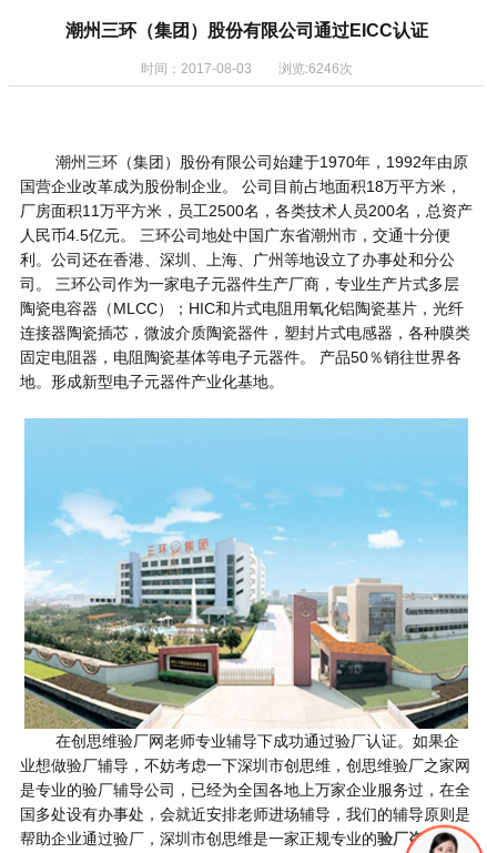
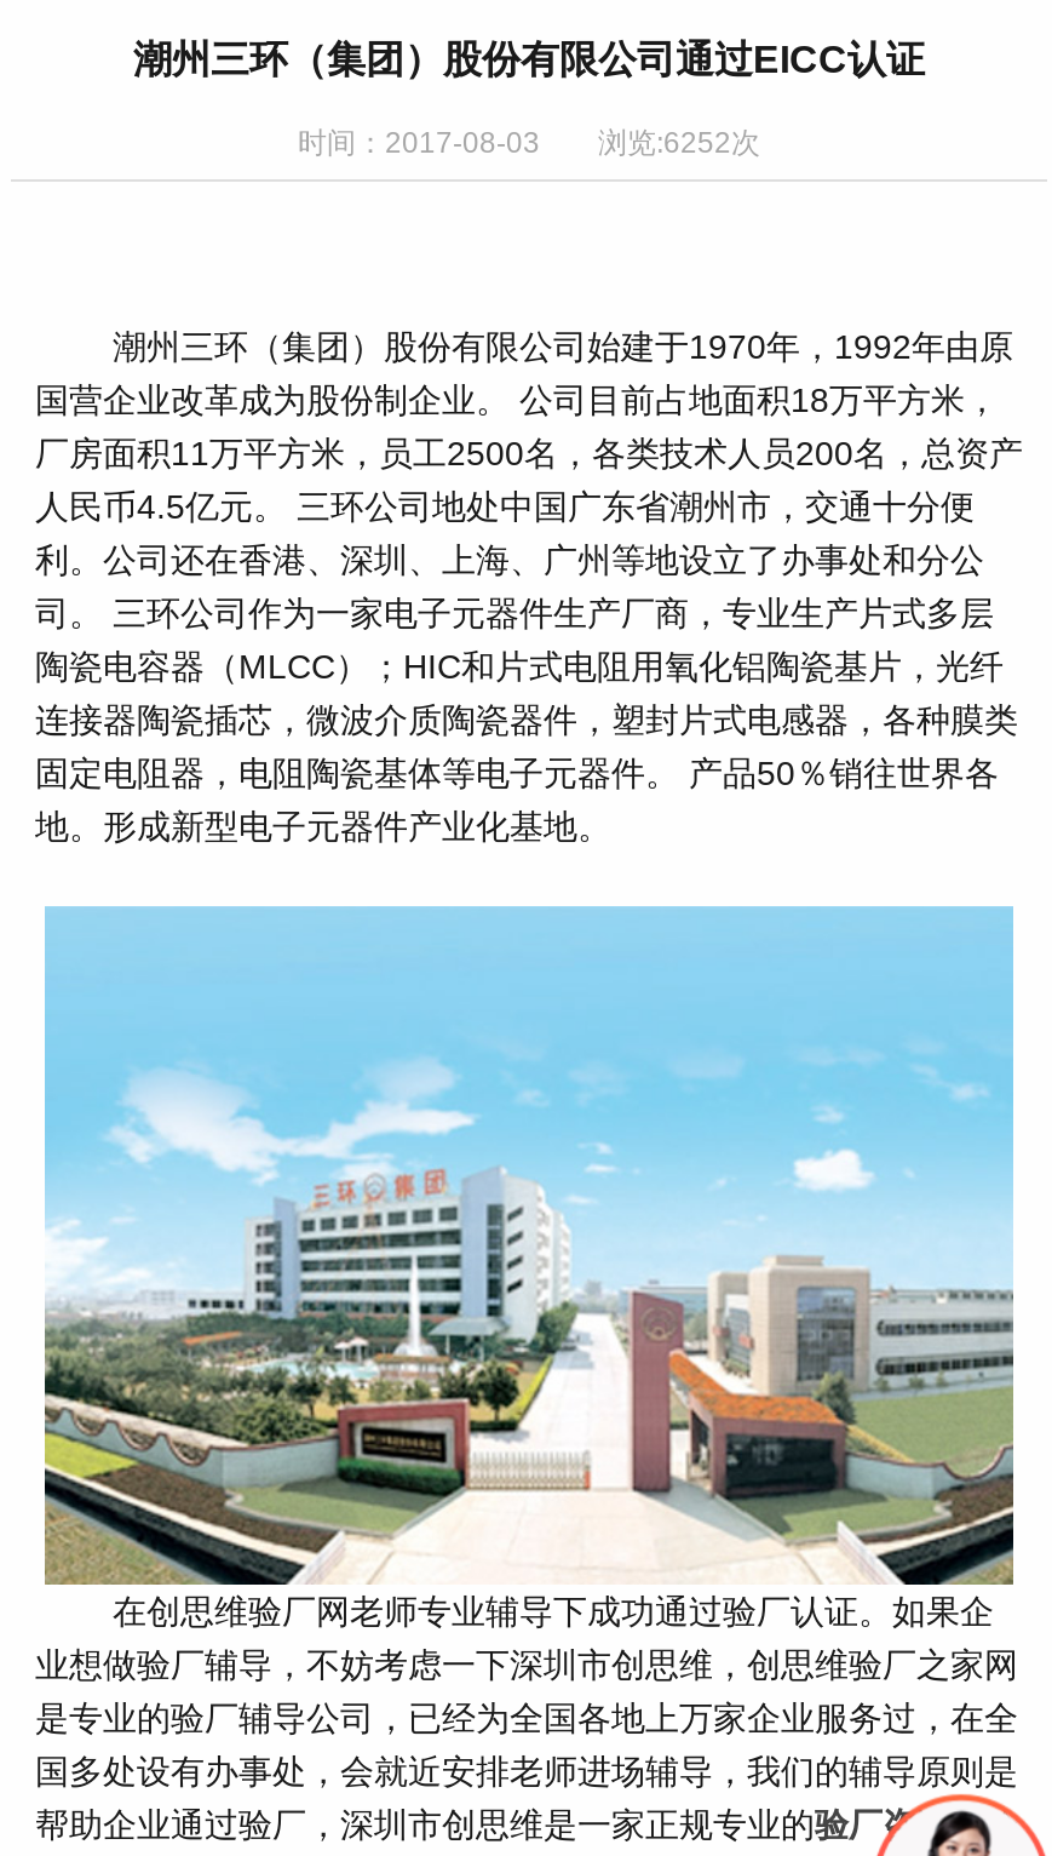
[140,61,352,77] 时间：2017-08-03 浏览:6246次 -> [298,126,760,160] 时间：2017-08-03 浏览:6252次

